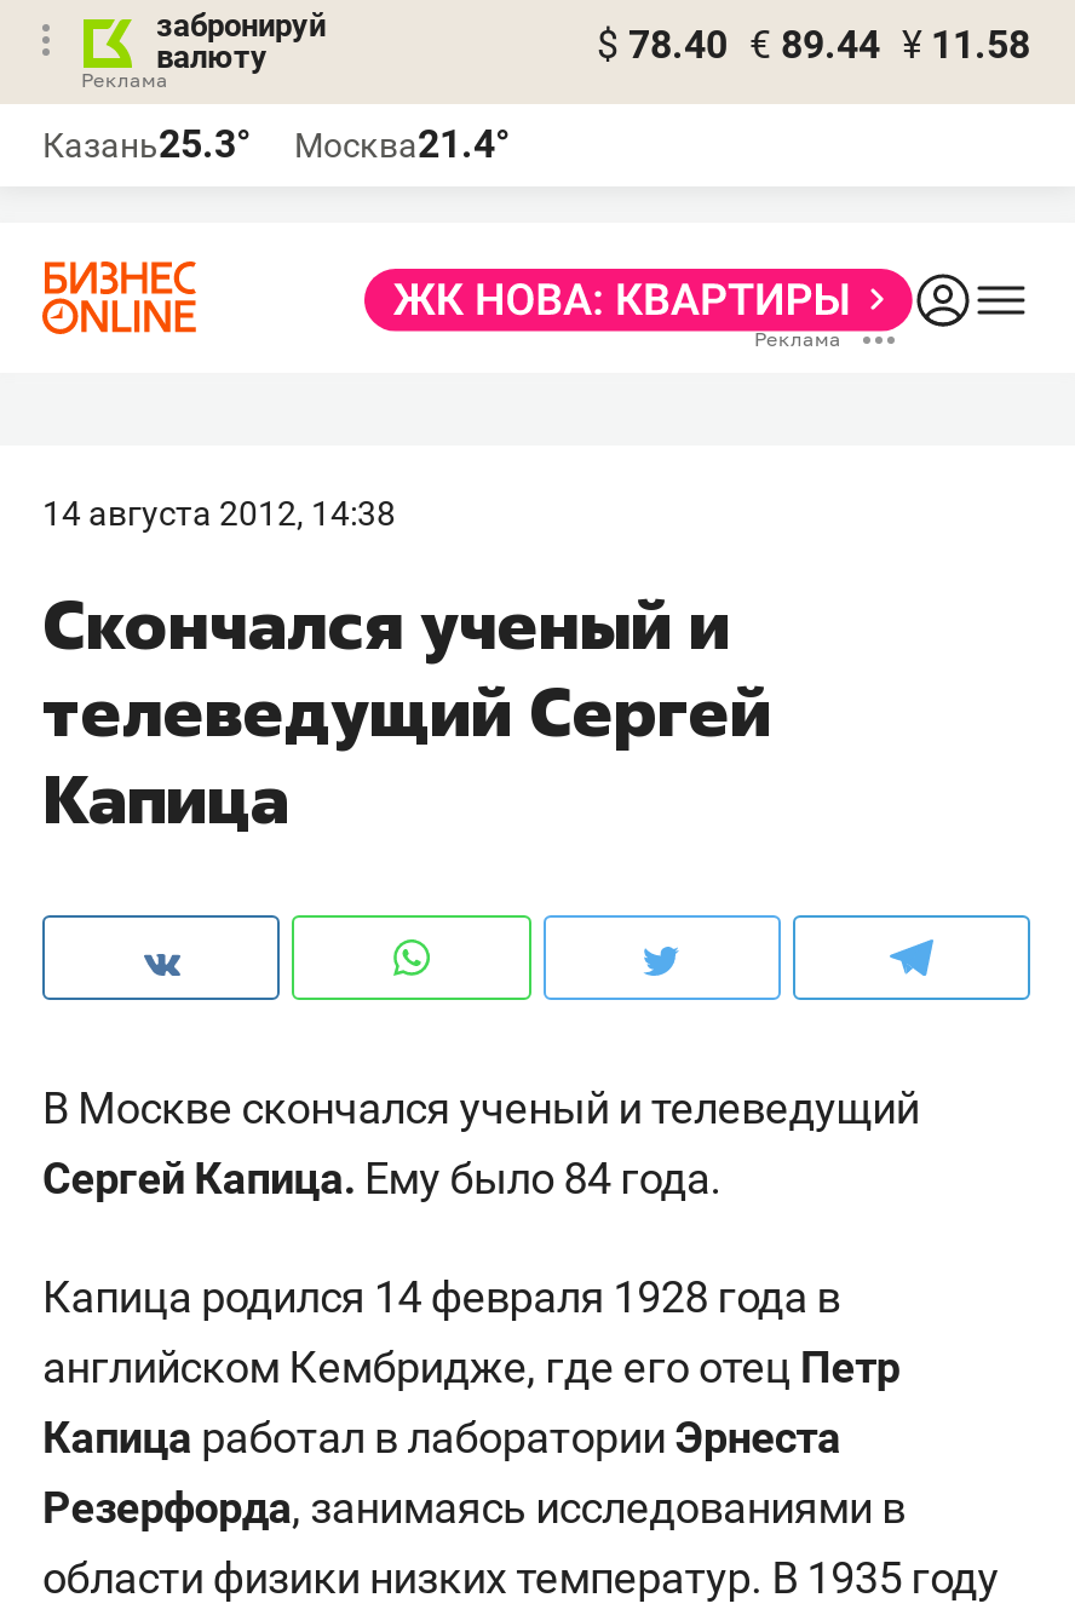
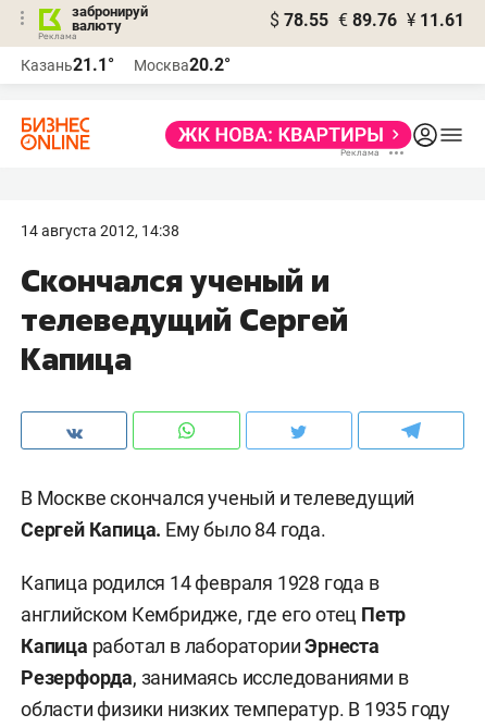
[597,22,1030,68] $ 78.40 € 89.44 ¥ 11.58 -> [270,10,464,30] $ 78.55 € 89.76 ¥ 11.61
[42,121,251,167] Казань25.3° -> [21,54,114,75] Казань21.1°
[294,121,510,167] Москва21.4° -> [134,54,231,75] Москва20.2°

